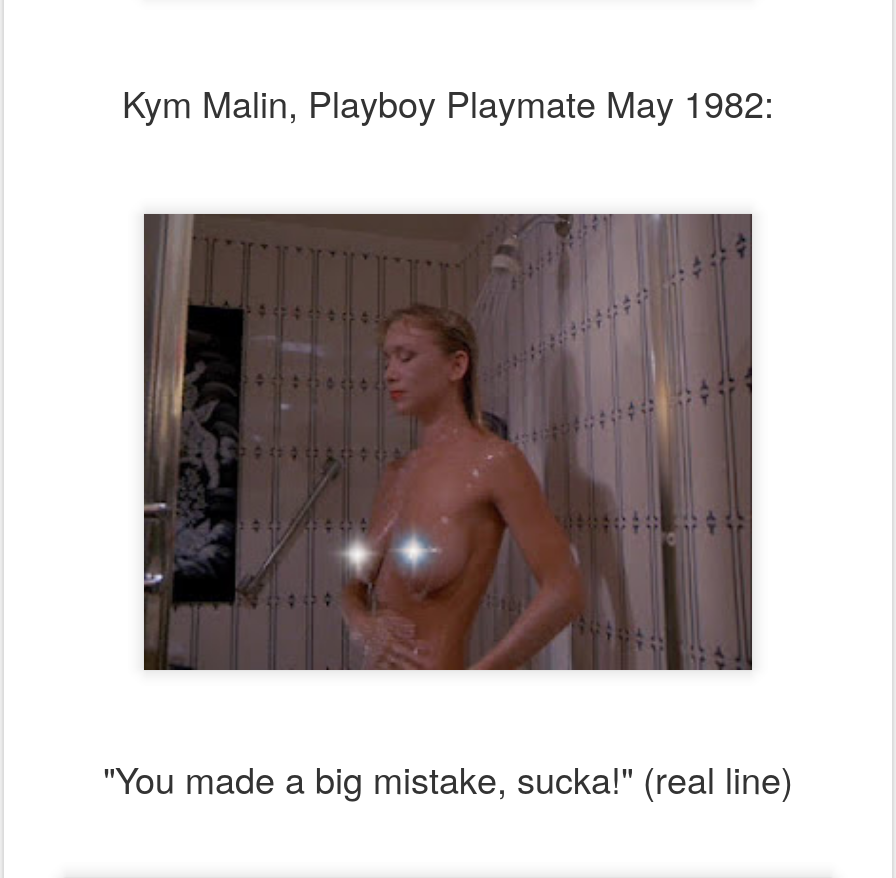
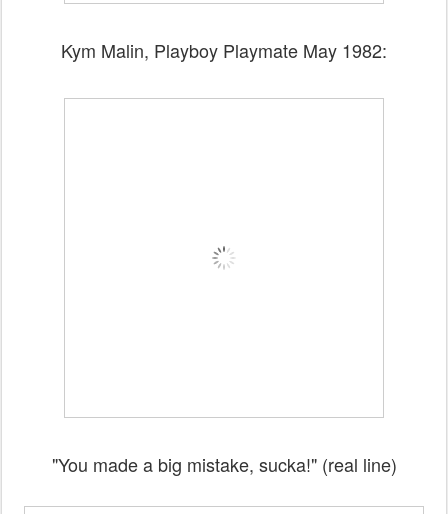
[142,212,754,672] [image] -> none

